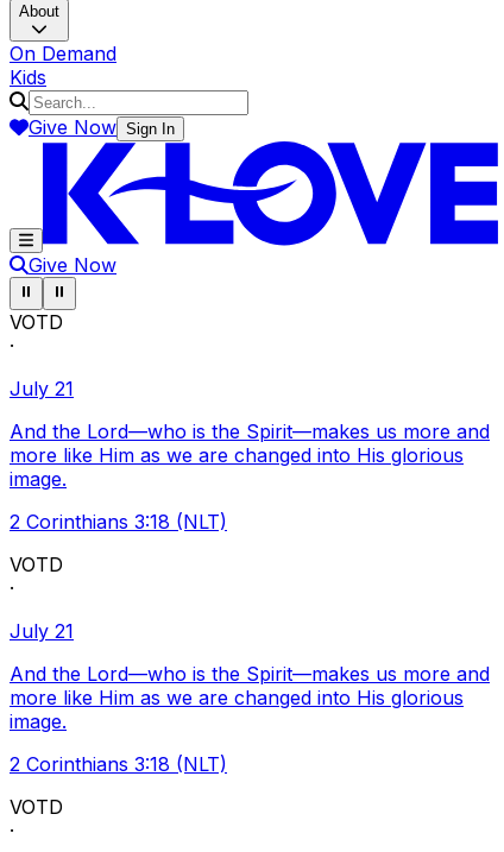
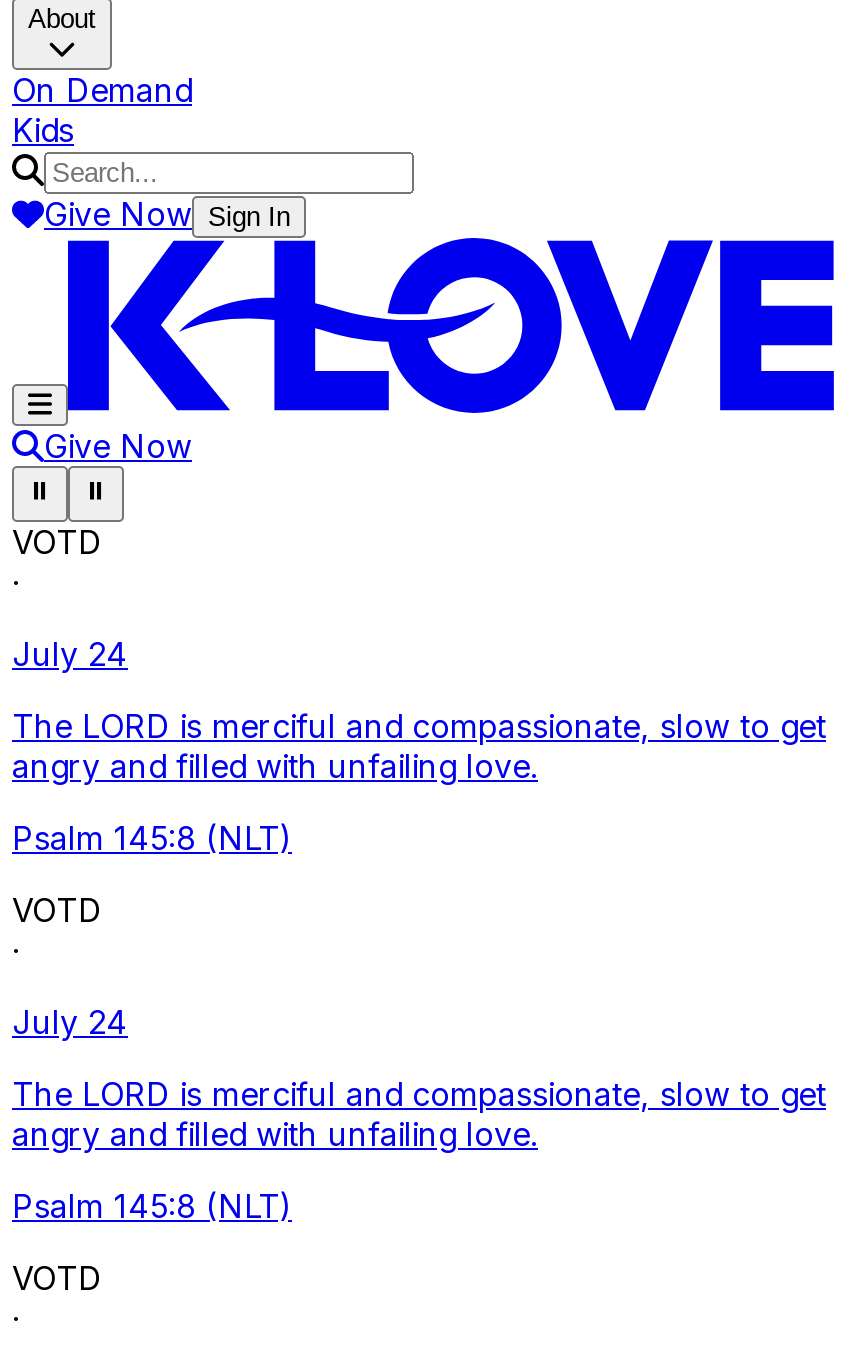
[10,377,74,400] July 21 -> [12,634,128,674] July 24
[10,419,490,491] And the Lord—who is the Spirit—makes us more and | more like Him as we are changed into His glorious | image. -> [12,706,826,786] The LORD is merciful and compassionate, slow to get | angry and filled with unfailing love.
[10,510,227,534] 2 Corinthians 3:18 (NLT) -> [12,818,292,858] Psalm 145:8 (NLT)
[10,619,74,643] July 21 -> [12,1002,128,1042] July 24
[10,662,490,733] And the Lord—who is the Spirit—makes us more and | more like Him as we are changed into His glorious | image. -> [12,1074,826,1154] The LORD is merciful and compassionate, slow to get | angry and filled with unfailing love.
[10,752,227,776] 2 Corinthians 3:18 (NLT) -> [12,1186,292,1226] Psalm 145:8 (NLT)

